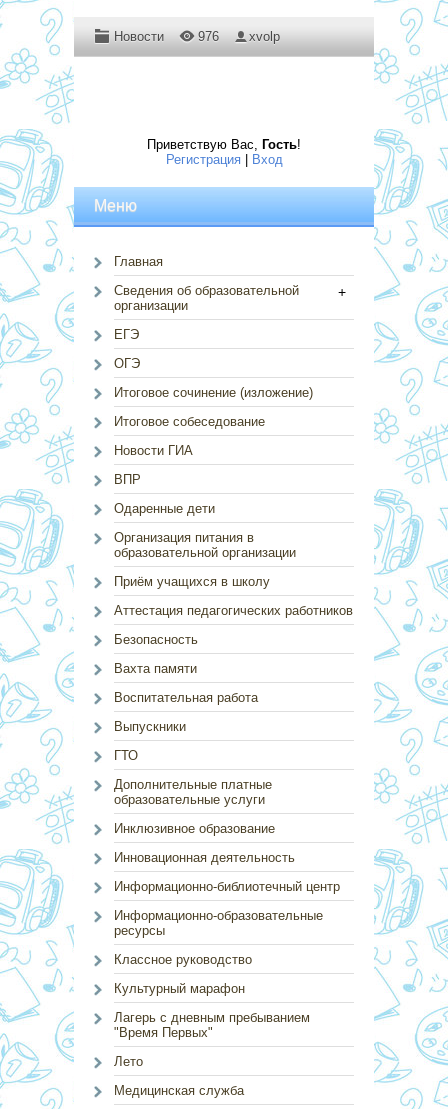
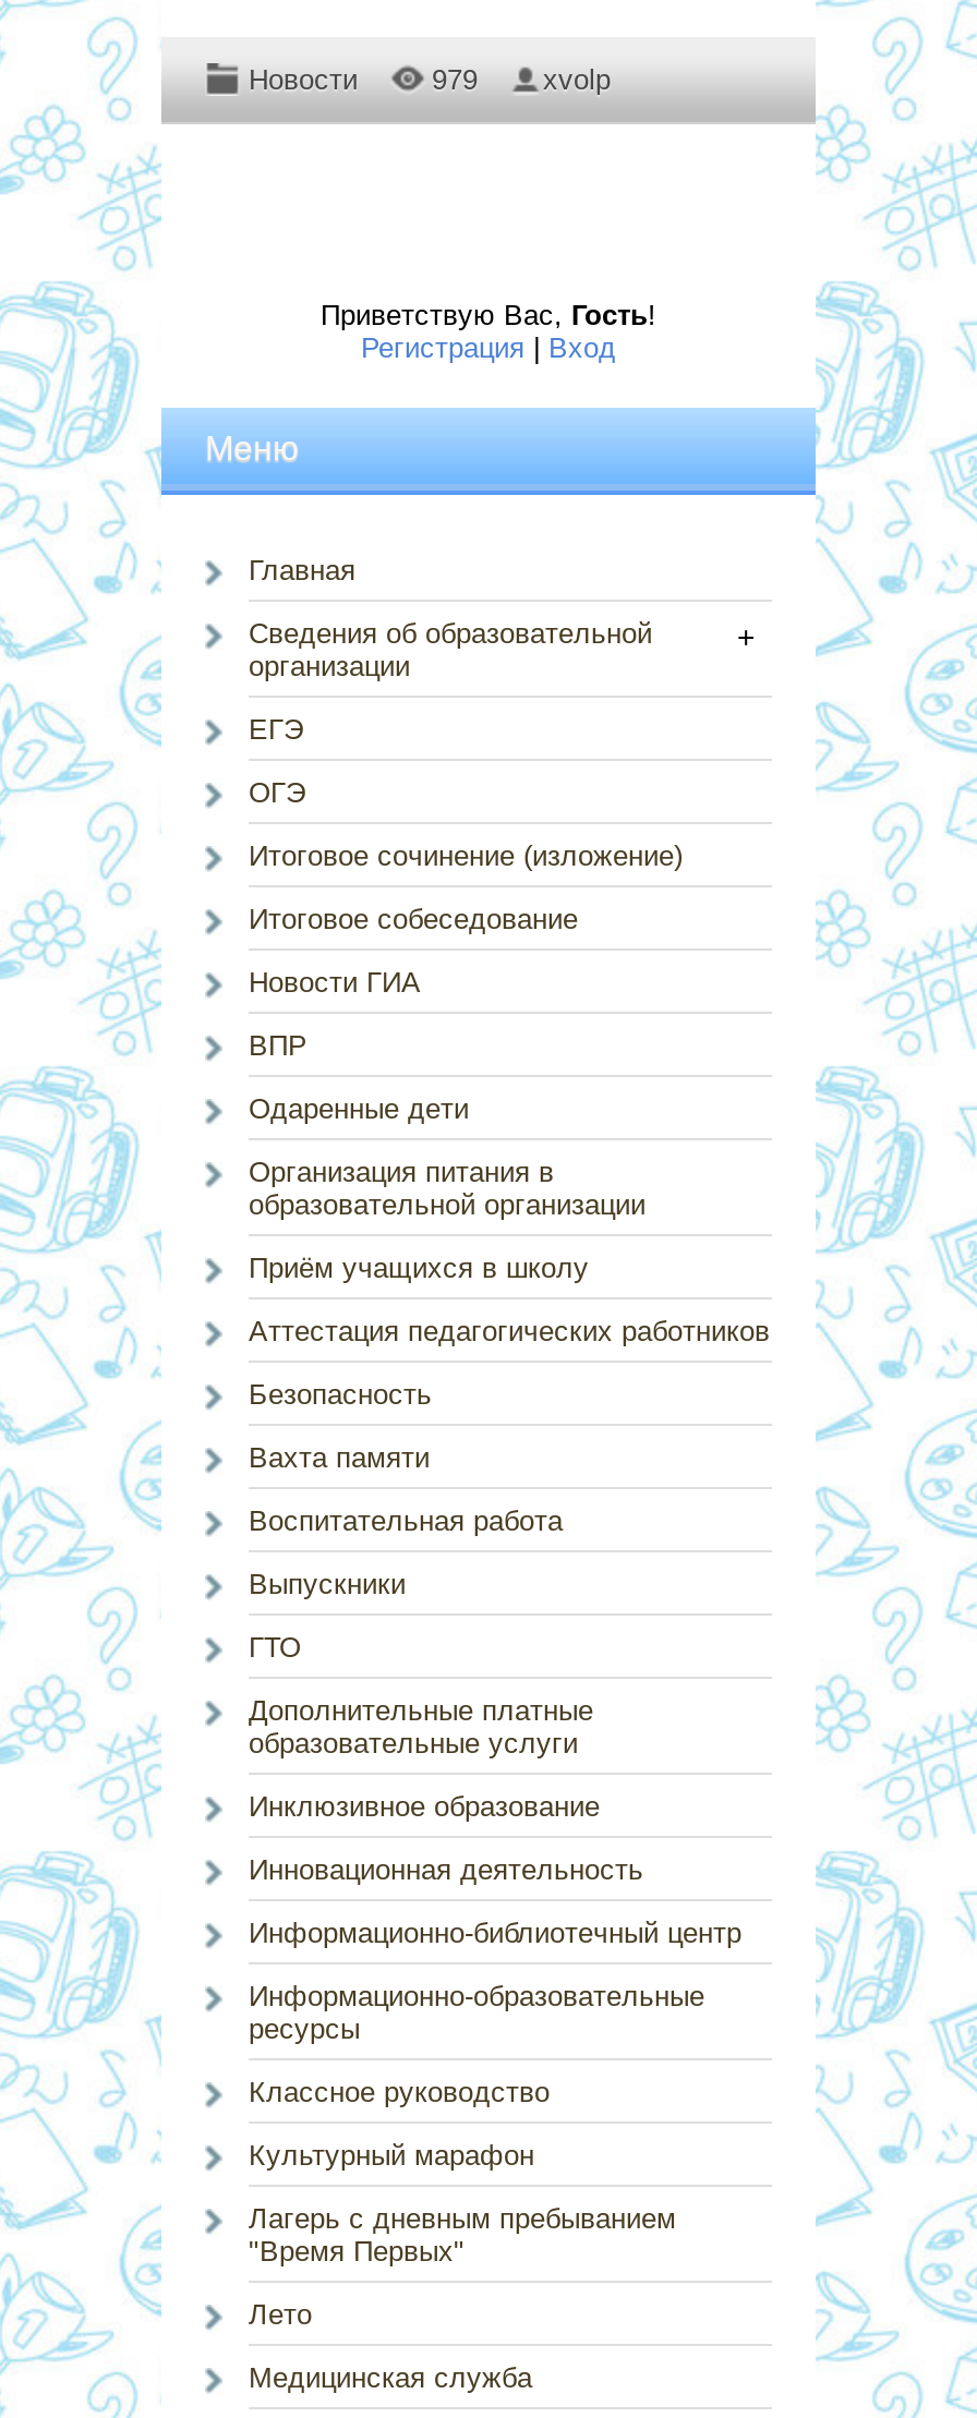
[198,29,280,44] 976 xvolp -> [432,63,611,96] 979 xvolp

